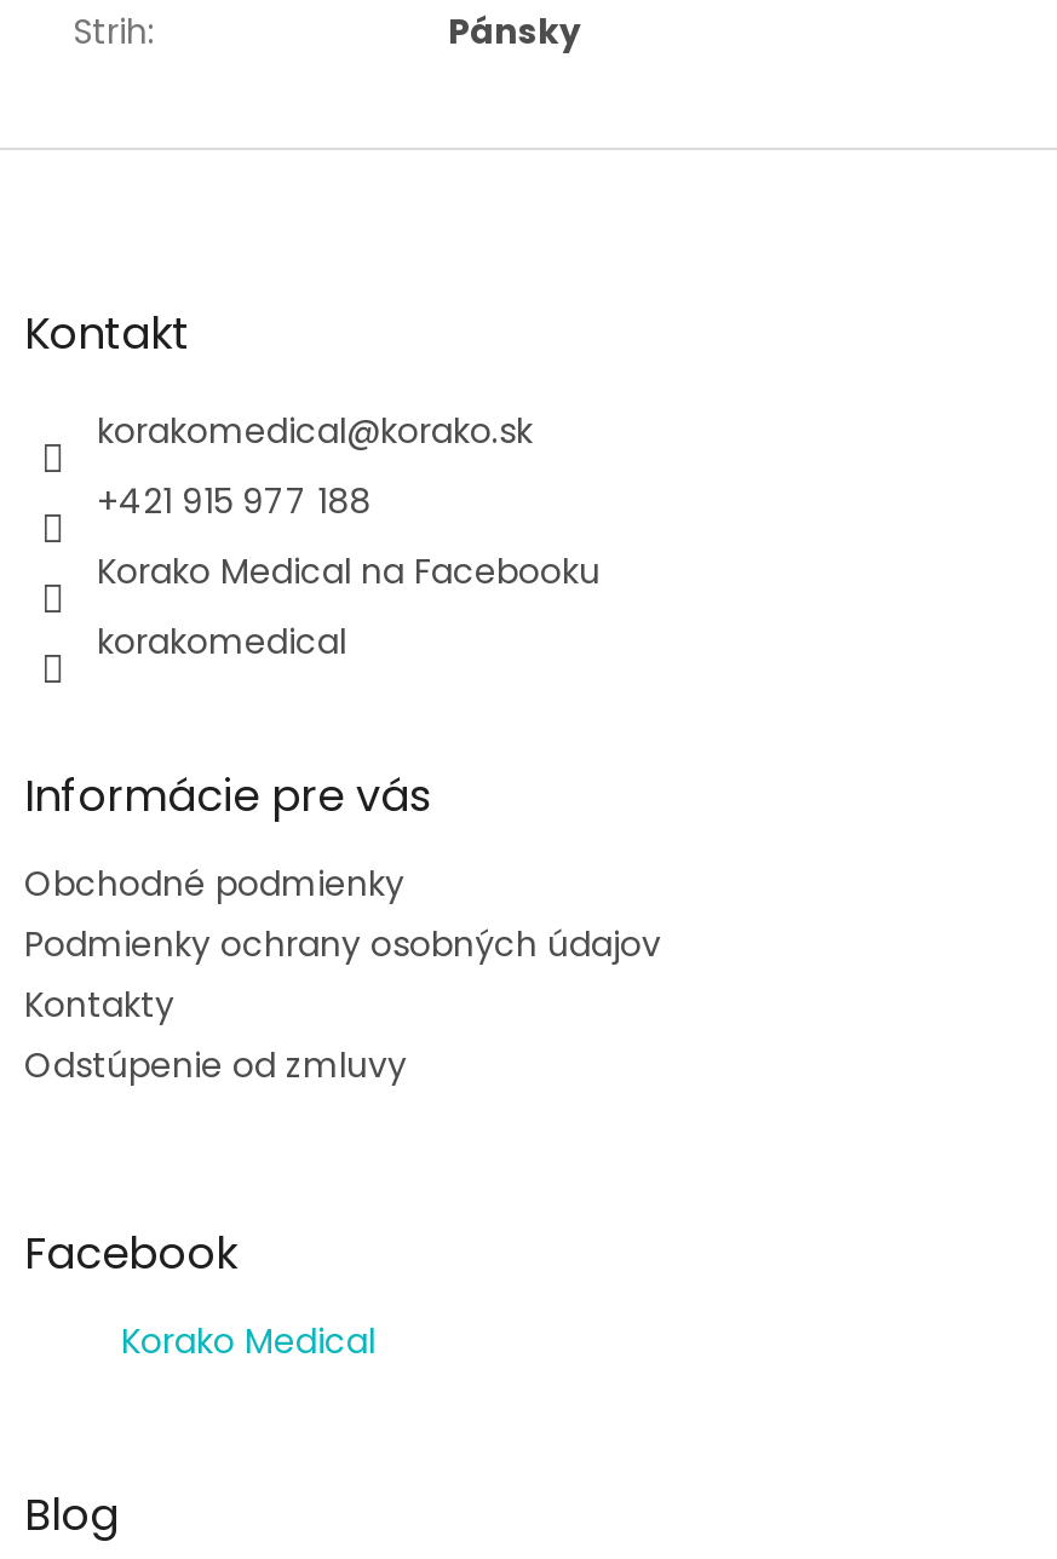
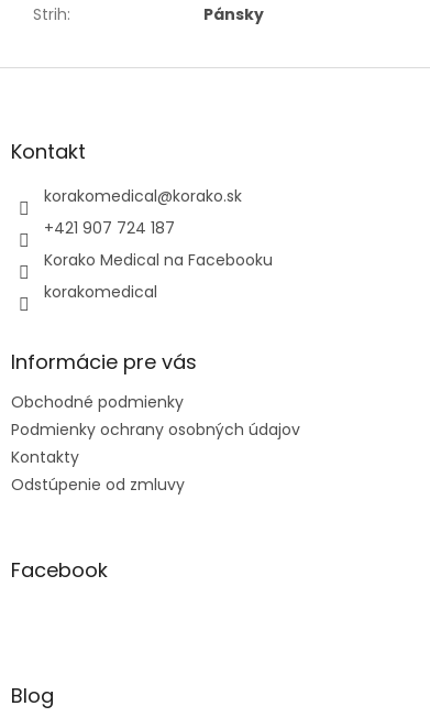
[97,478,370,526] +421 915 977 188 -> [44,217,175,239] +421 907 724 187
[121,1318,375,1366] Korako Medical -> none

